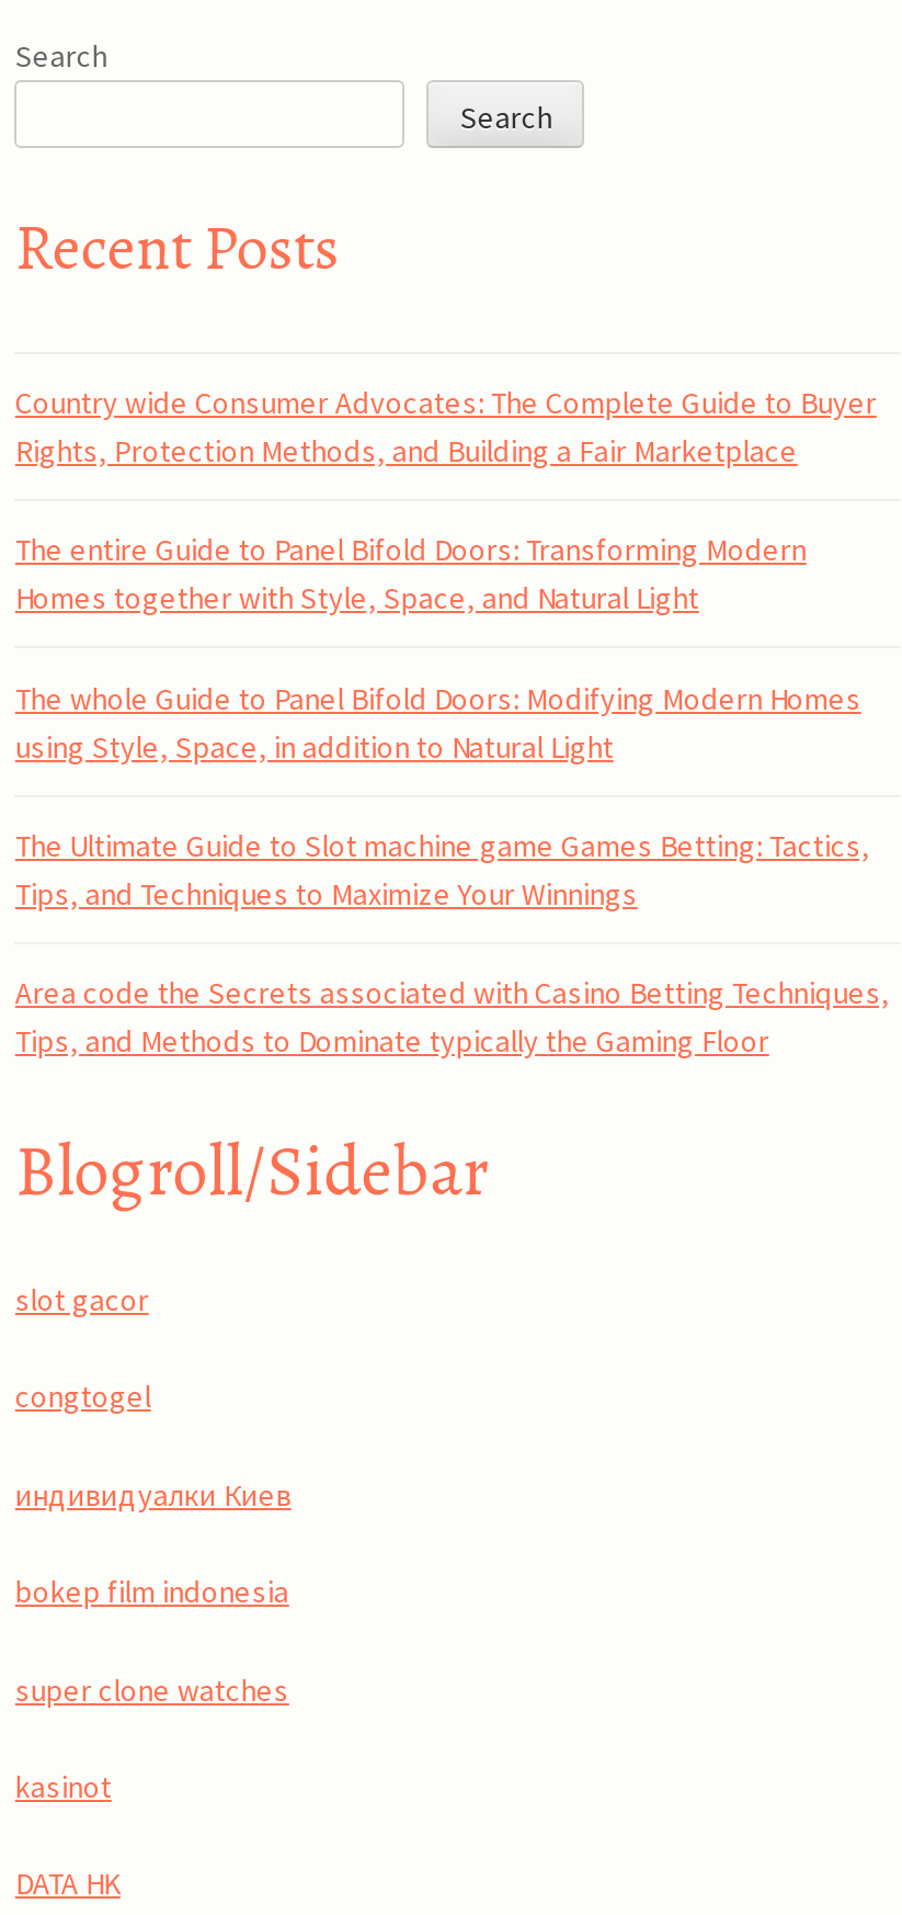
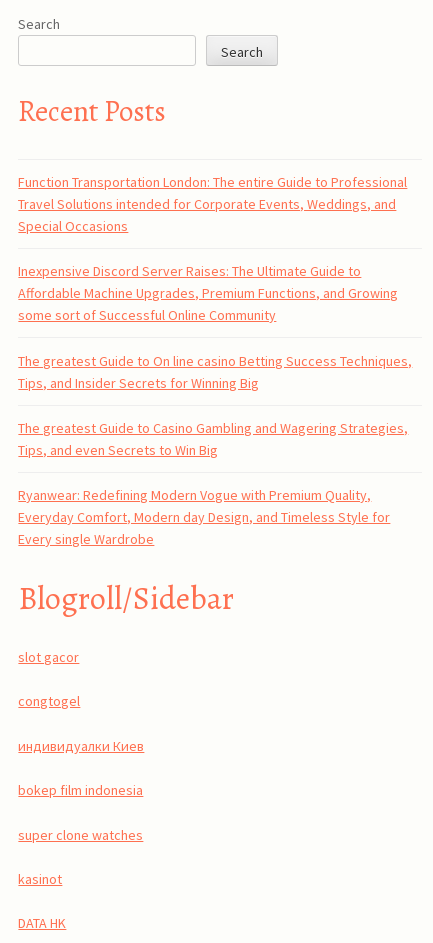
[15,382,877,470] Country wide Consumer Advocates: The Complete Guide to Buyer | Rights, Protection Methods, and Building a Fair Marketplace -> [18,173,407,235] Function Transportation London: The entire Guide to Professional | Travel Solutions intended for Corporate Events, Weddings, and | Special Occasions
[15,530,806,618] The entire Guide to Panel Bifold Doors: Transforming Modern | Homes together with Style, Space, and Natural Light -> [18,262,398,324] Inexpensive Discord Server Raises: The Ultimate Guide to | Affordable Machine Upgrades, Premium Functions, and Growing | some sort of Successful Online Community
[15,678,861,766] The whole Guide to Panel Bifold Doors: Modifying Modern Homes | using Style, Space, in addition to Natural Light -> [18,351,412,391] The greatest Guide to On line casino Betting Success Techniques, | Tips, and Insider Secrets for Winning Big
[15,826,870,913] The Ultimate Guide to Slot machine game Games Betting: Tactics, | Tips, and Techniques to Maximize Your Winnings -> [18,419,408,459] The greatest Guide to Casino Gambling and Wagering Strategies, | Tips, and even Secrets to Win Big
[15,973,890,1061] Area code the Secrets associated with Casino Betting Techniques, | Tips, and Methods to Dominate typically the Gaming Floor -> [18,486,390,548] Ryanwear: Redefining Modern Vogue with Premium Quality, | Everyday Comfort, Modern day Design, and Timeless Style for | Every single Wardrobe

